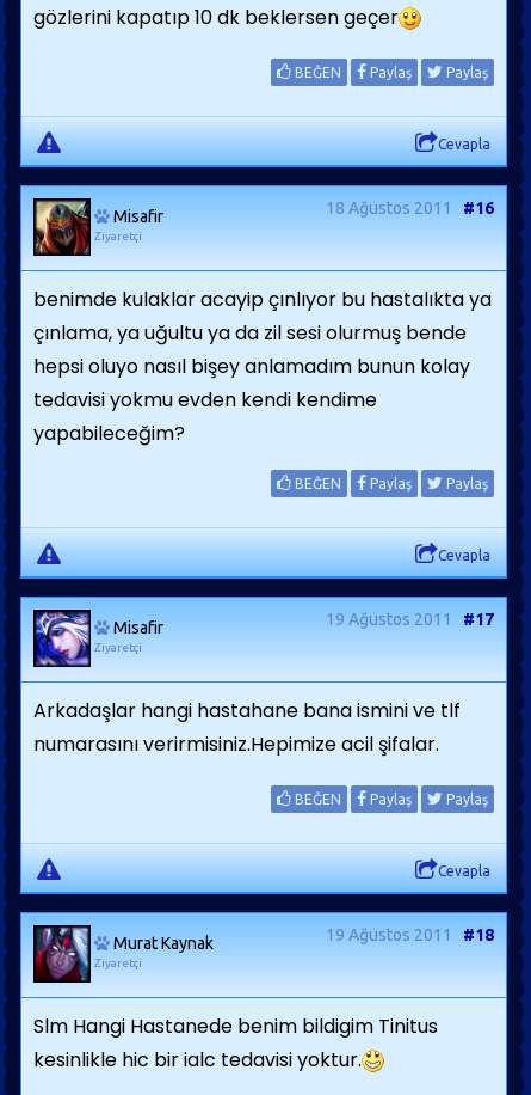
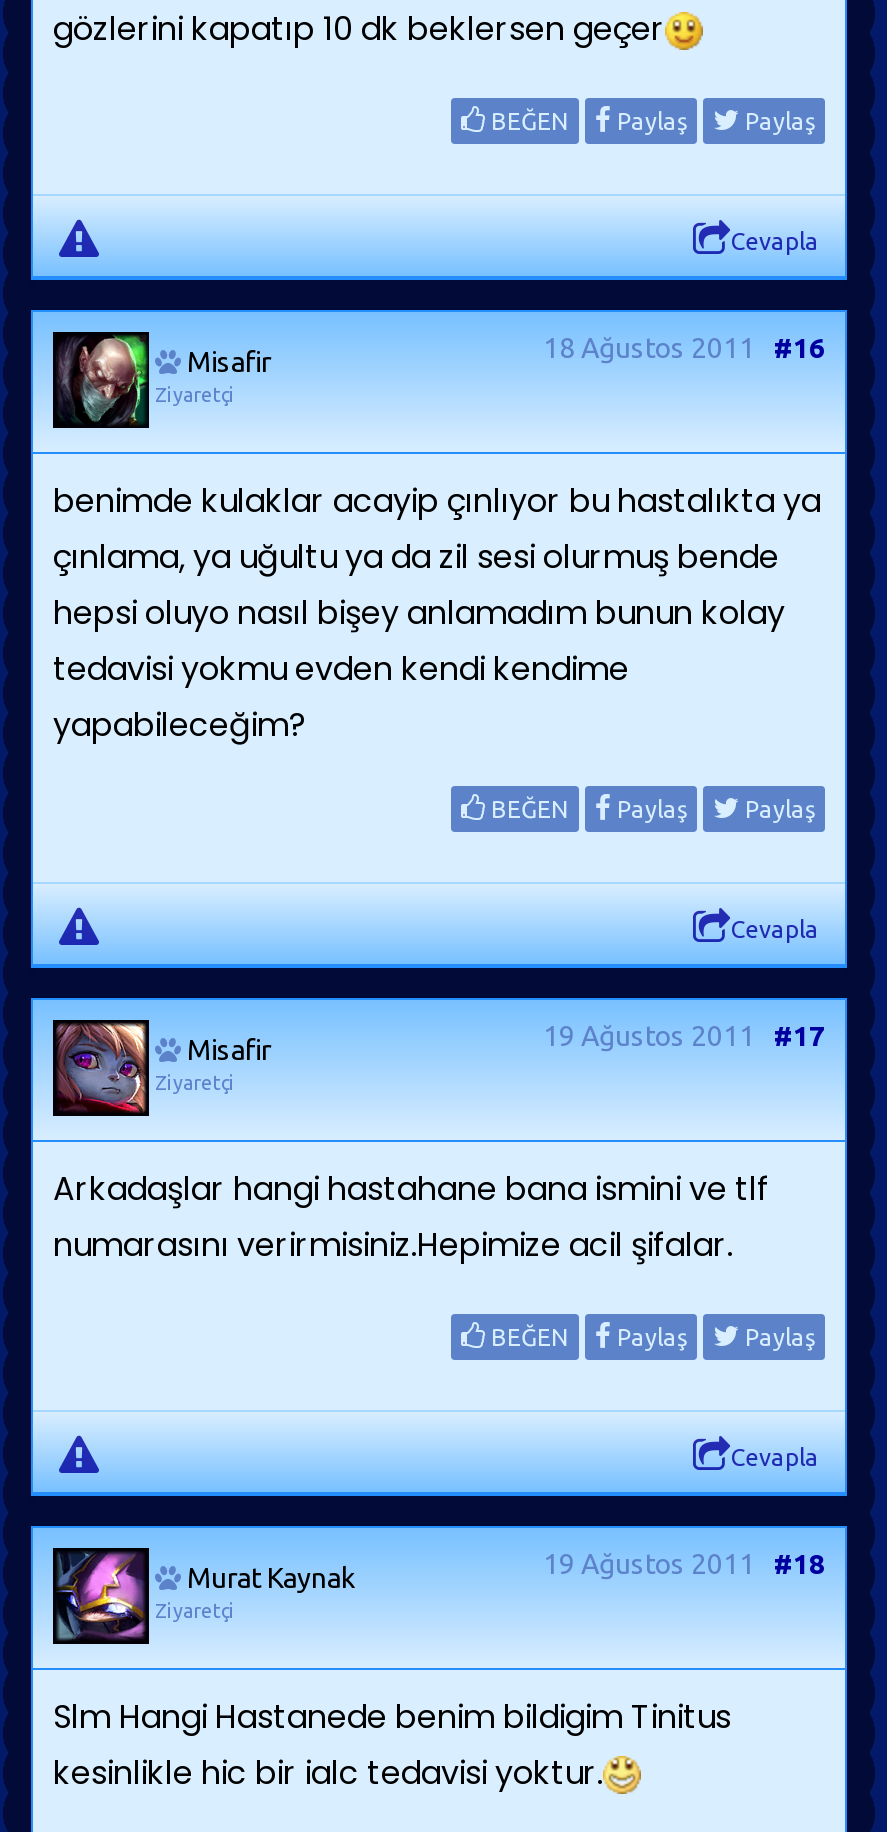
[35,200,91,255] [image] -> [55,334,149,426] [image]
[35,611,89,667] [image] -> [55,1022,147,1114] [image]
[35,928,88,981] [image] -> [55,1550,147,1642] [image]

